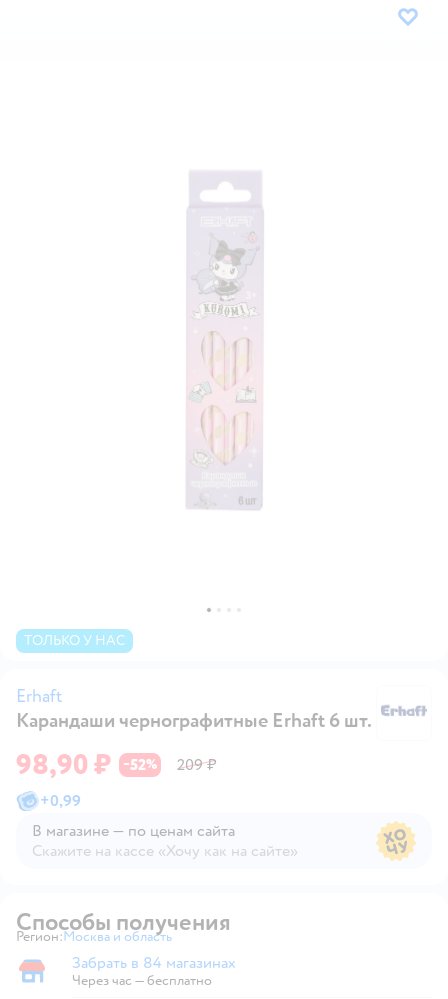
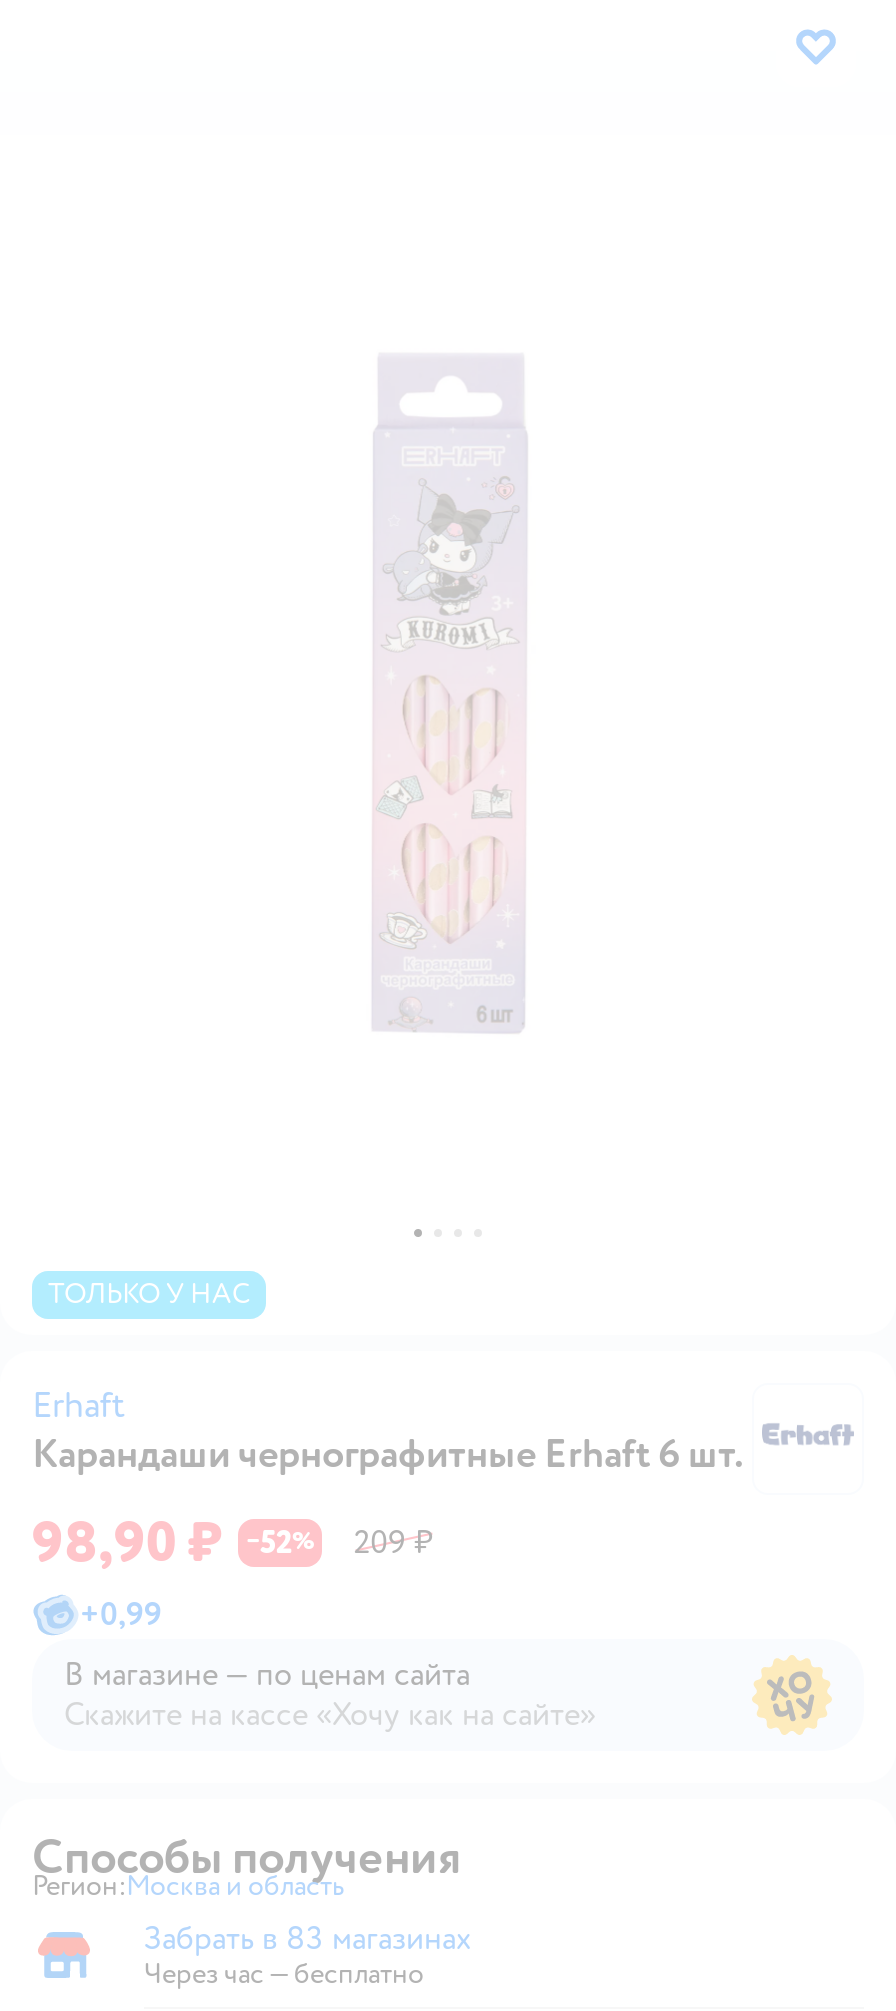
[72,953,236,973] Забрать в 84 магазинах -> [144,1919,472,1959] Забрать в 83 магазинах

